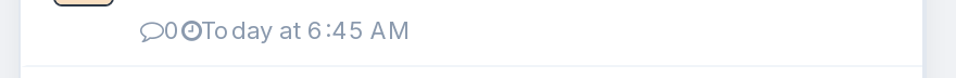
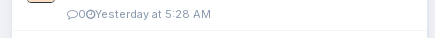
[201,15,410,45] Today at 6:45 AM -> [95,7,211,21] Yesterday at 5:28 AM

